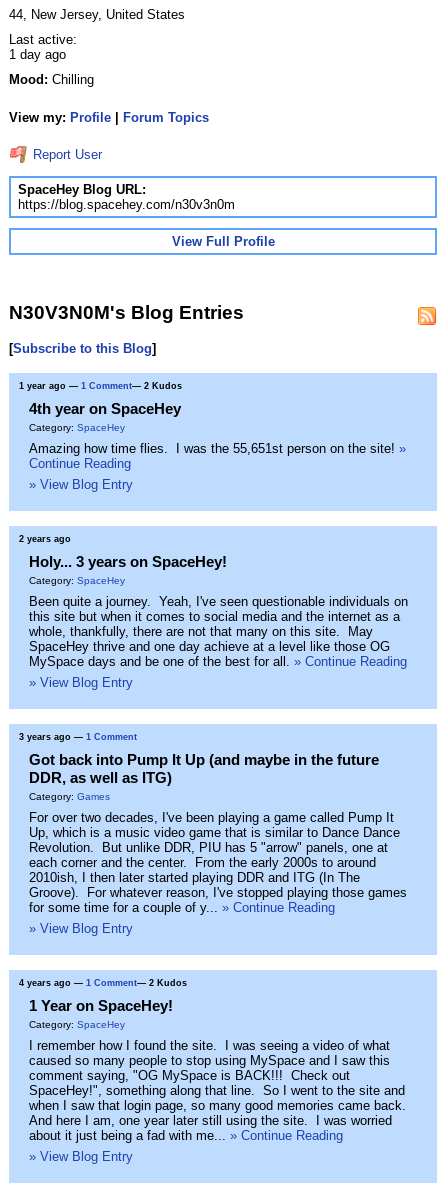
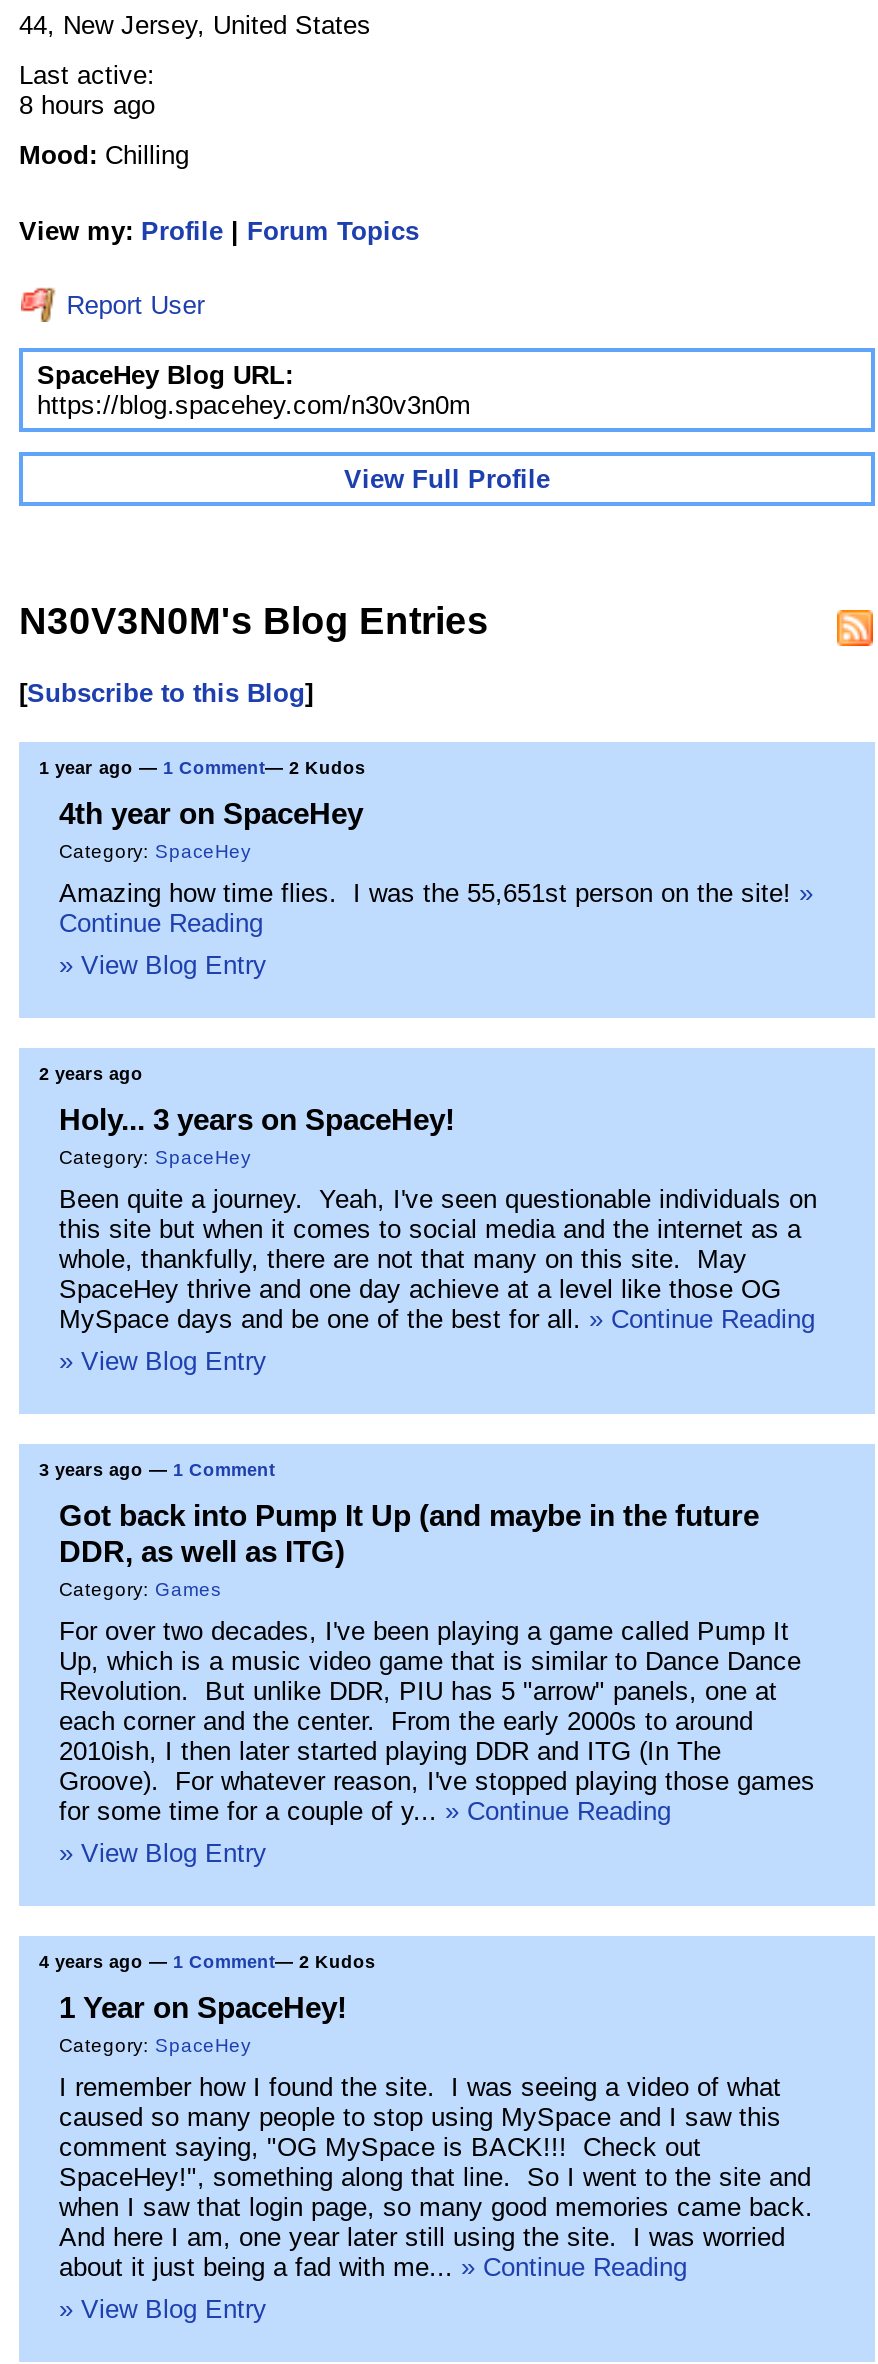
[9,47,66,62] 1 day ago -> [19,89,155,119] 8 hours ago

